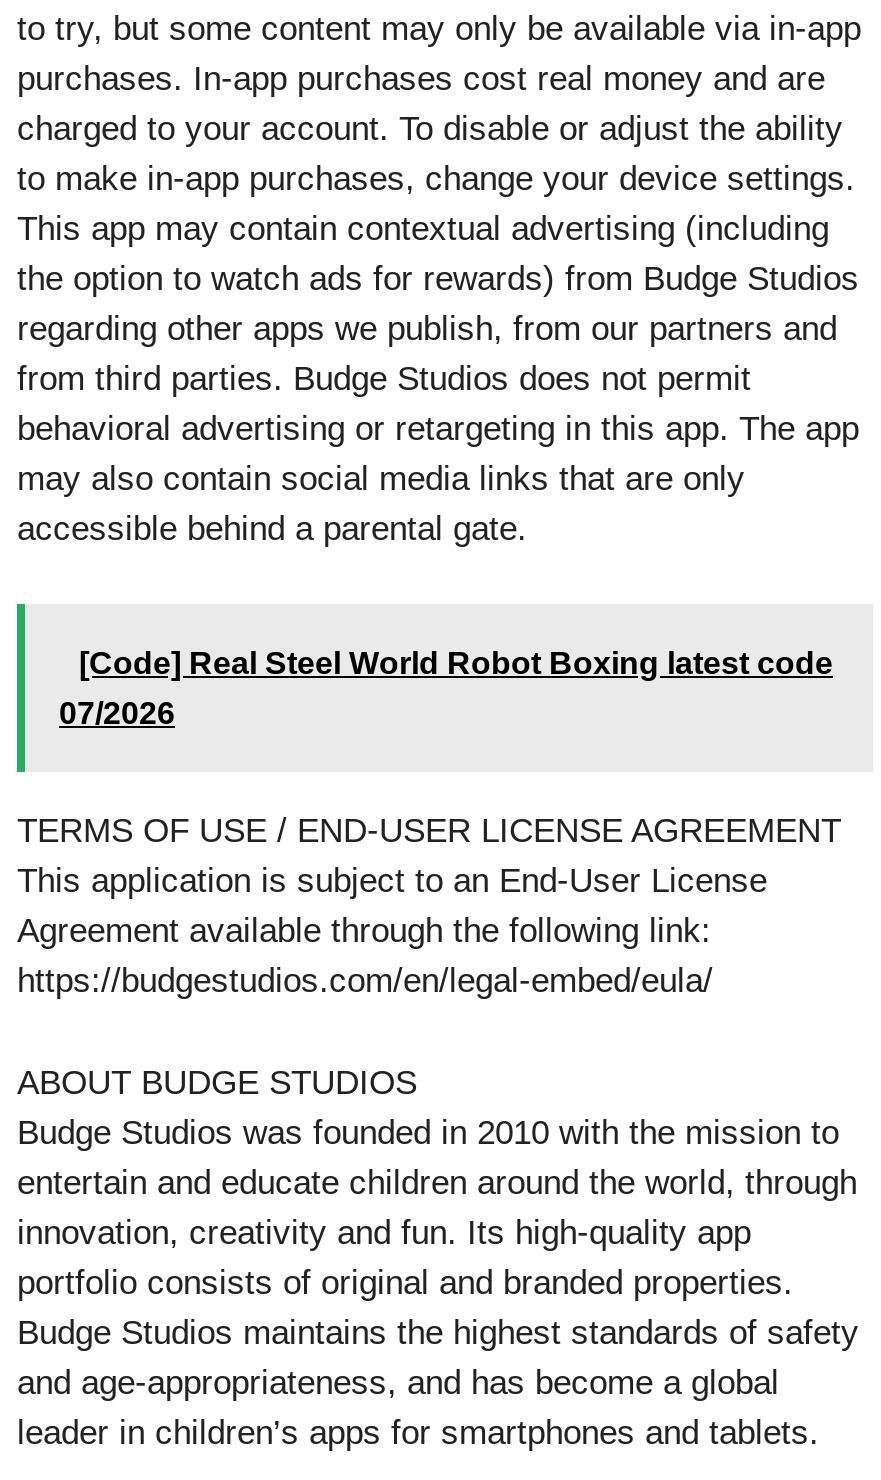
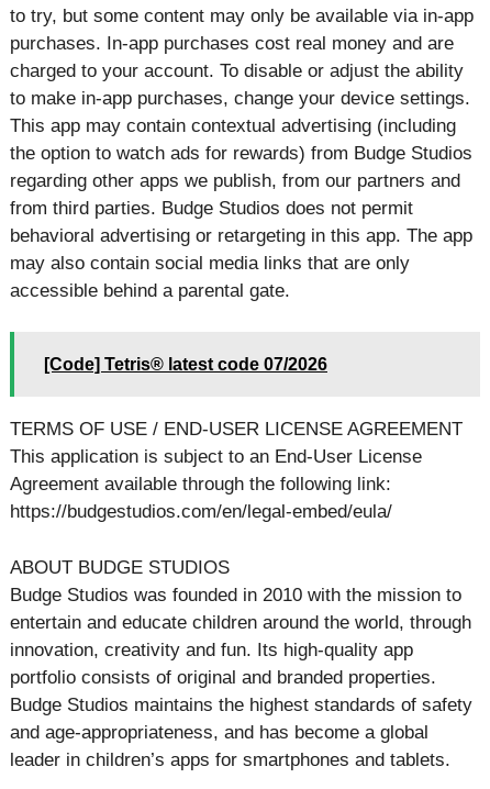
[59,646,833,730] [Code] Real Steel World Robot Boxing latest code | 07/2026 -> [44,355,327,374] [Code] Tetris® latest code 07/2026

